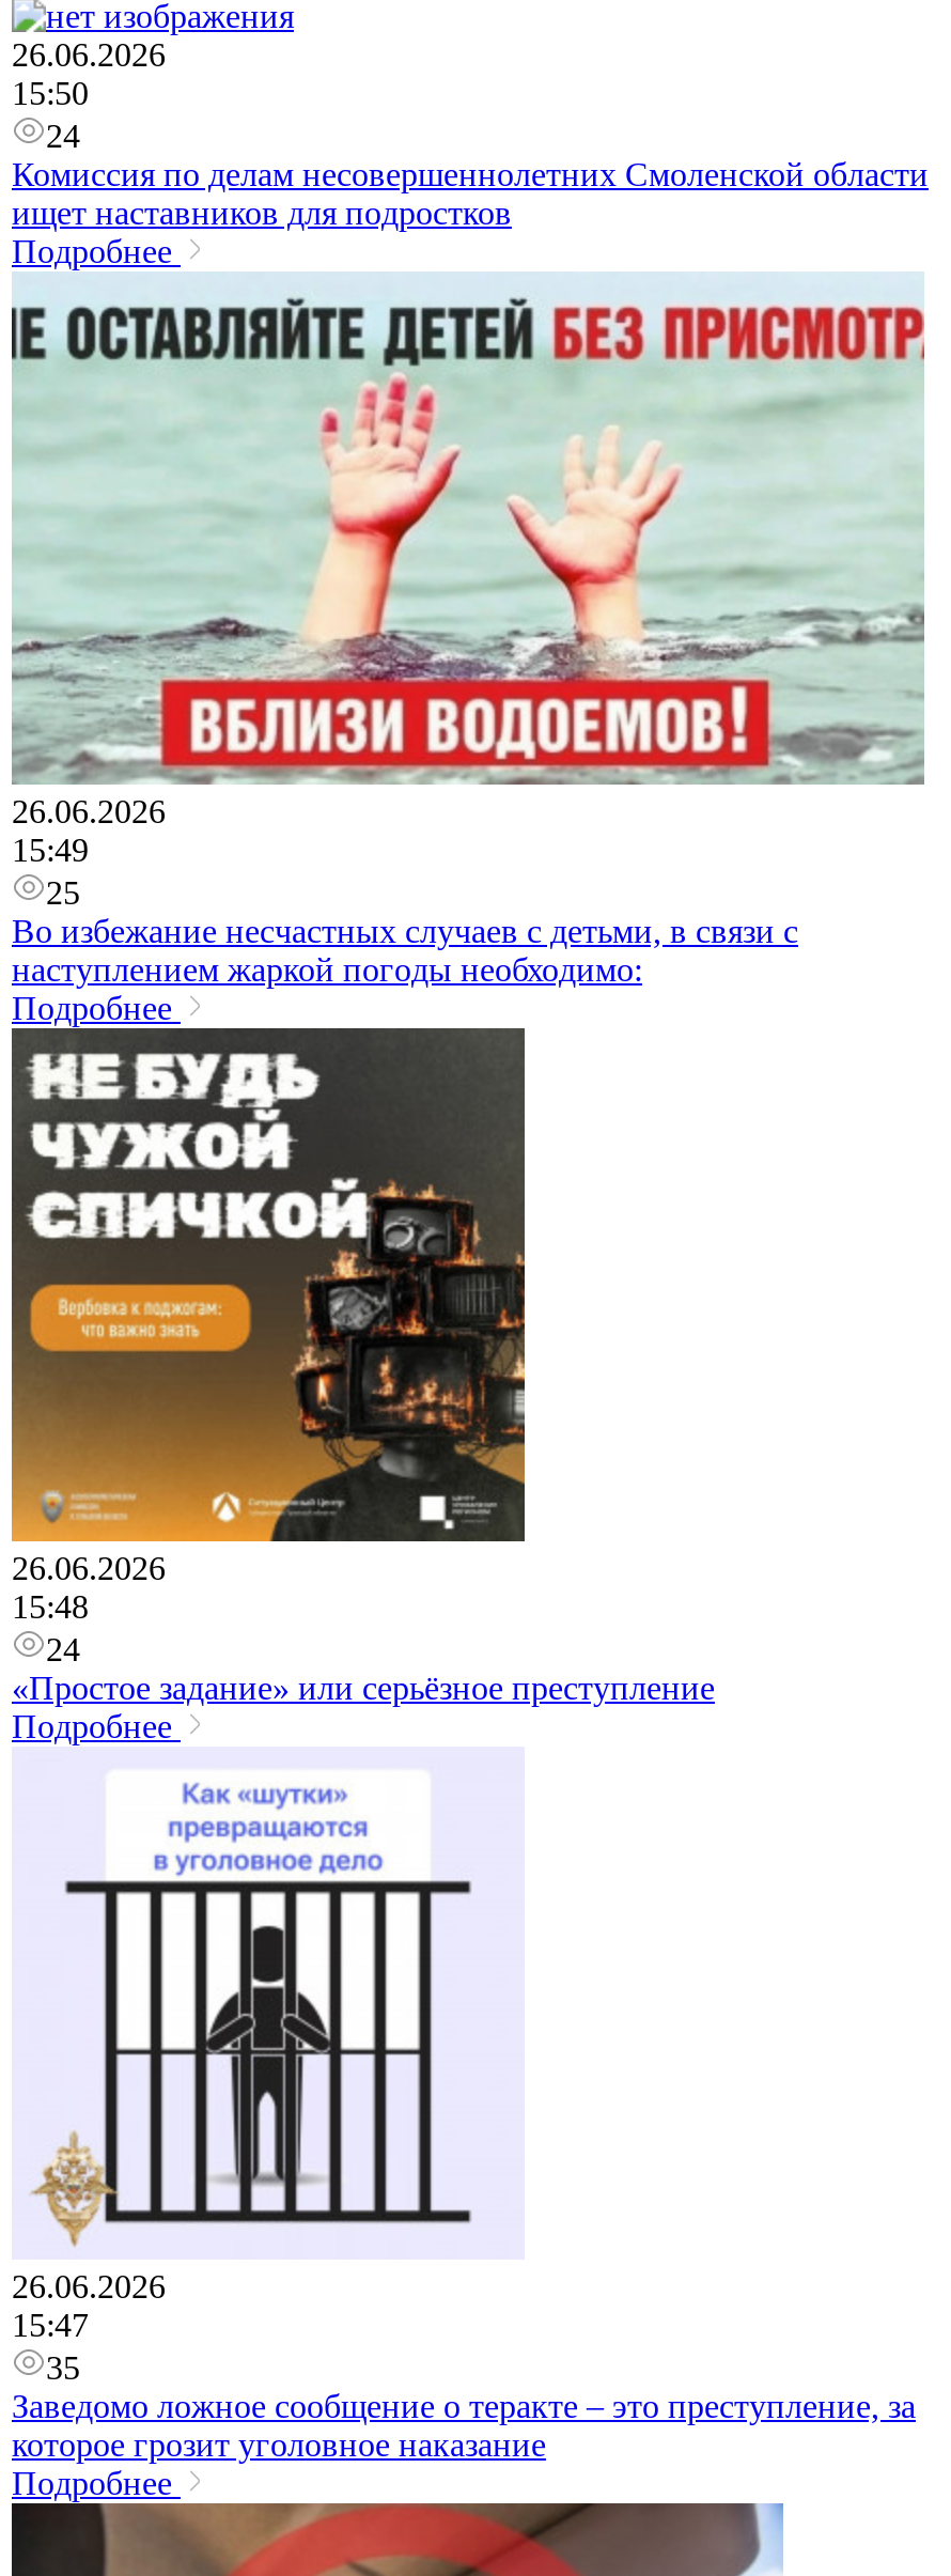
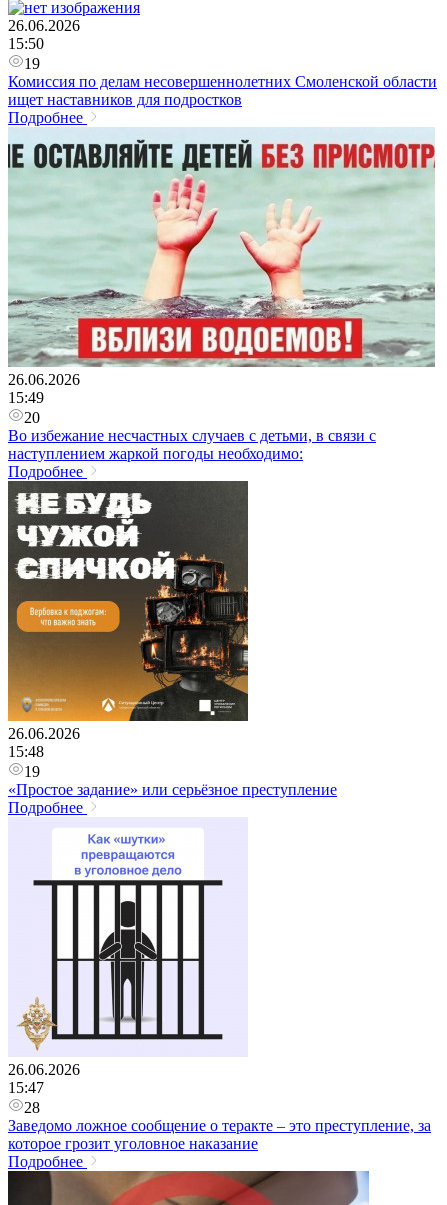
[46,117,80,154] 24 -> [24,55,40,72] 19
[46,874,80,910] 25 -> [24,409,40,426] 20
[46,1631,80,1667] 24 -> [24,763,40,780] 19
[46,2349,80,2386] 35 -> [24,1099,40,1116] 28

